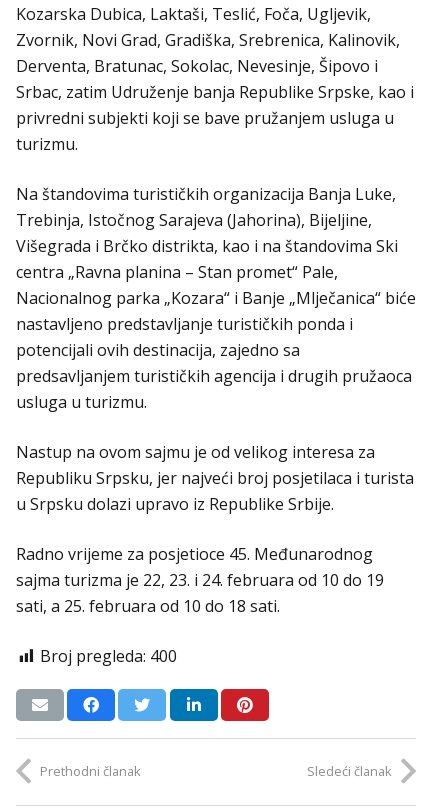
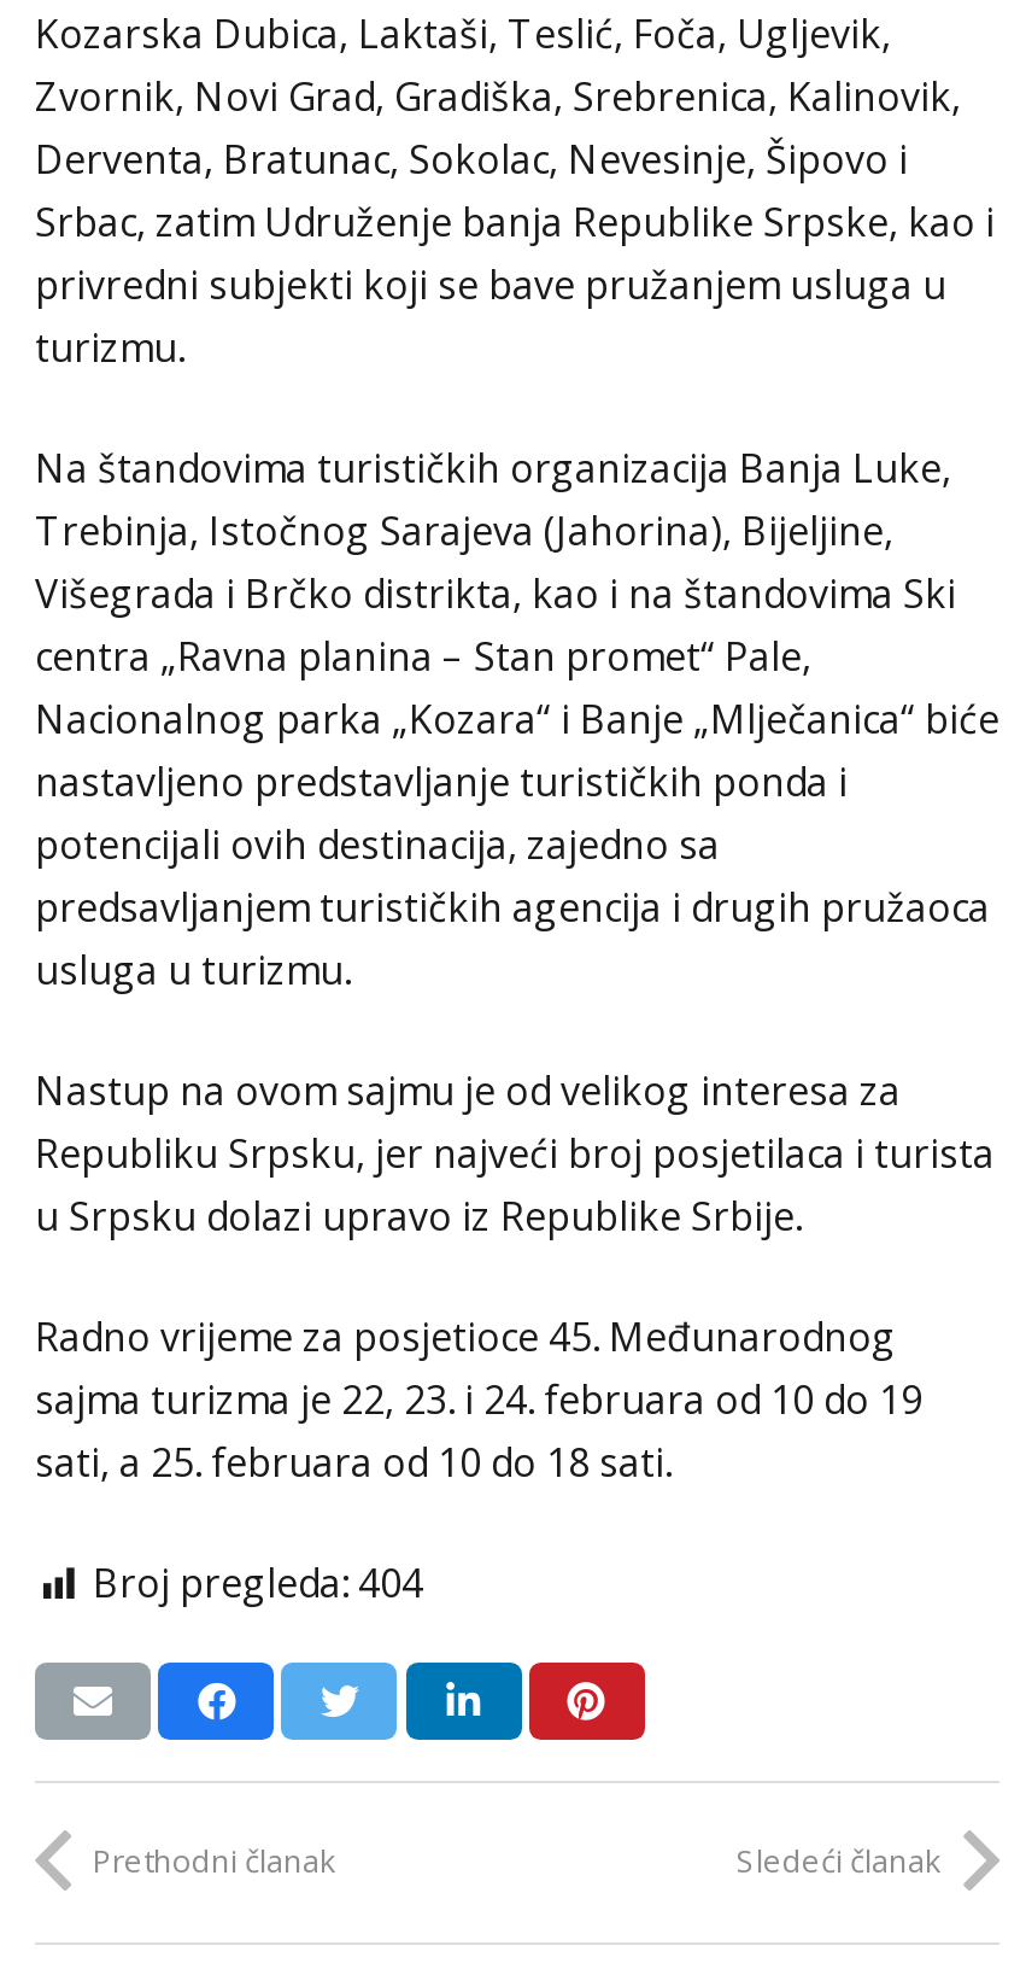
[40,645,177,667] Broj pregleda: 400 -> [93,1556,423,1609] Broj pregleda: 404

